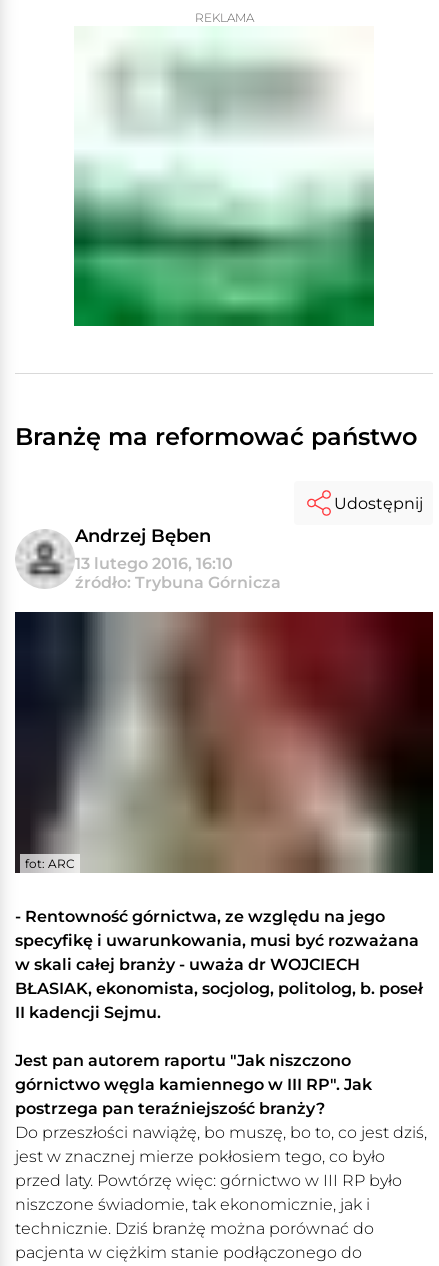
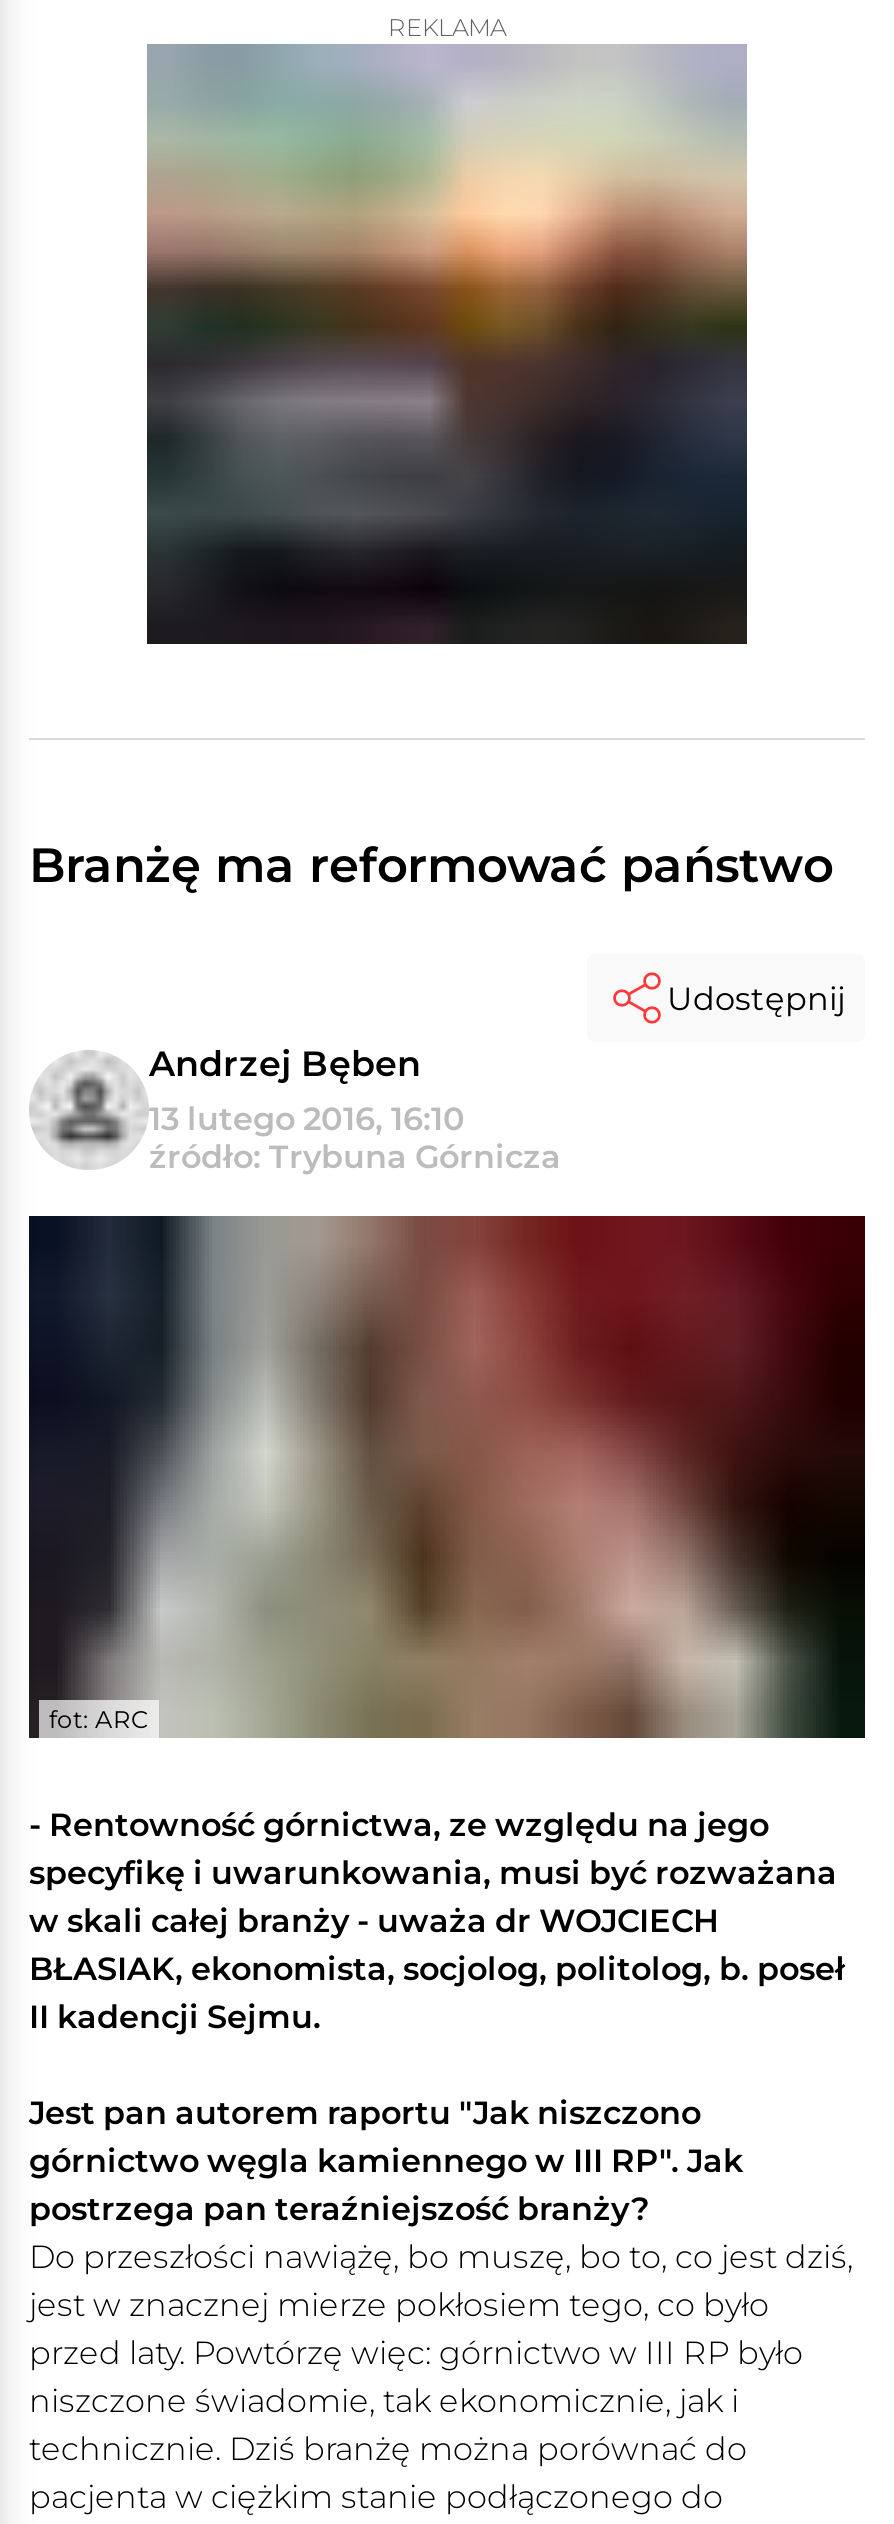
[73,27,375,327] [image] -> [145,44,749,646] [image]

